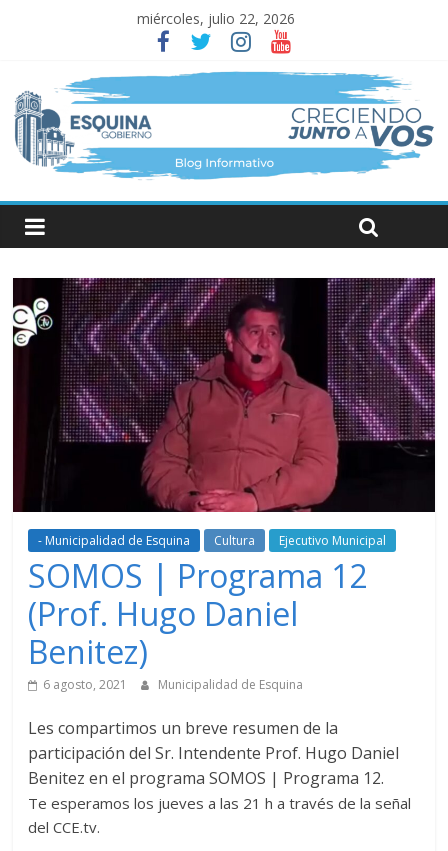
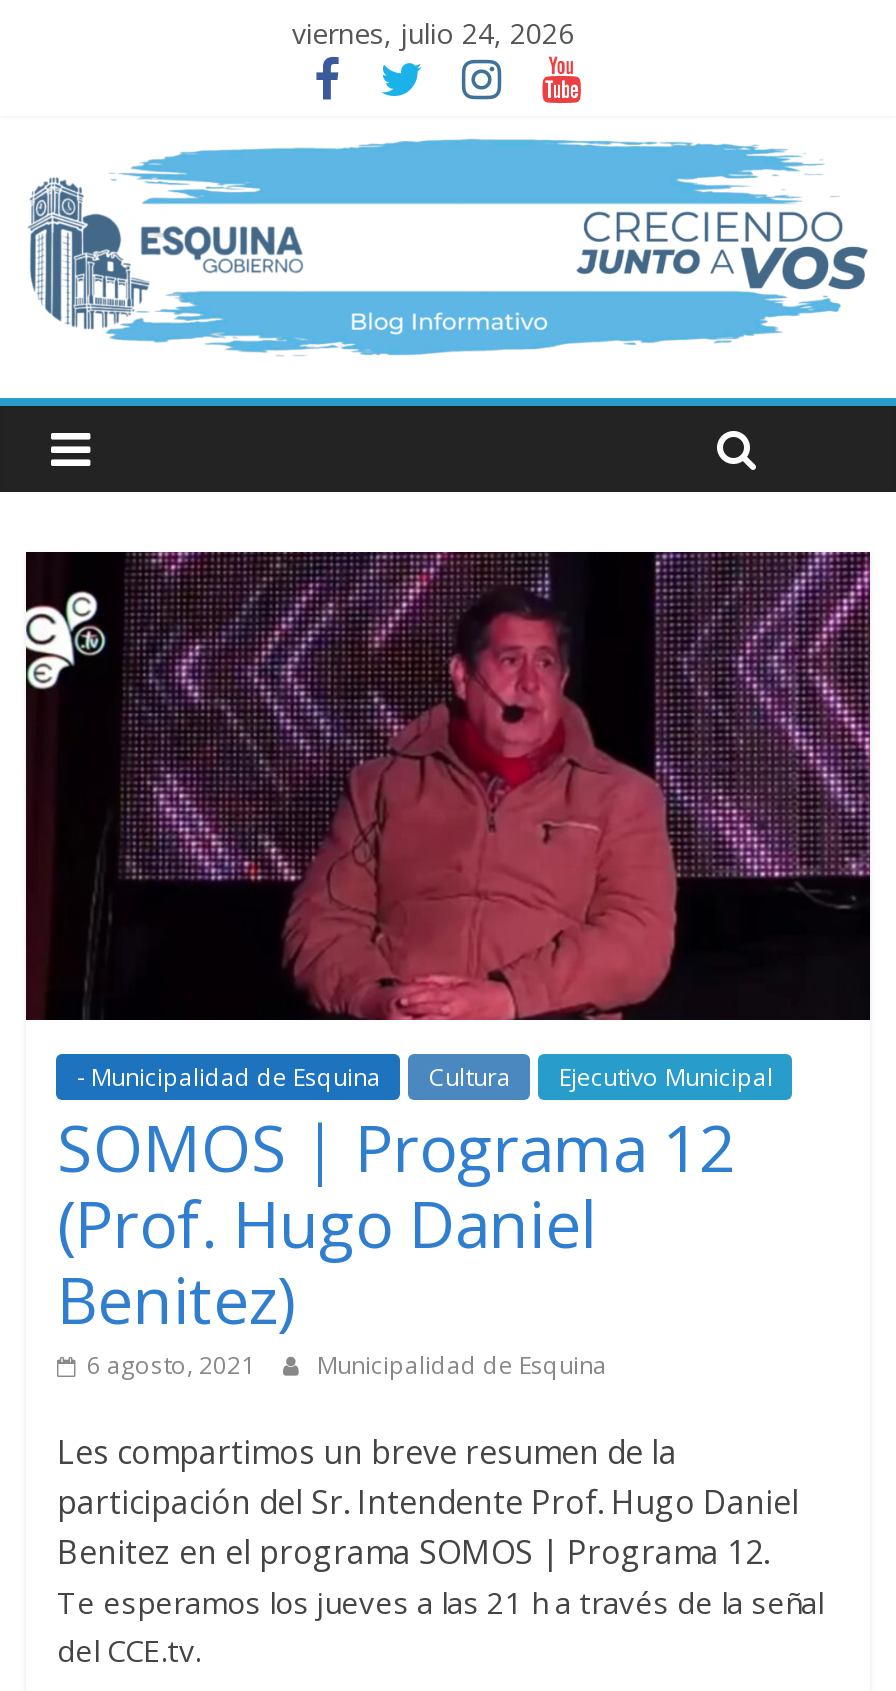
[137,9,295,28] miércoles, julio 22, 2026 -> [292,14,574,52] viernes, julio 24, 2026

